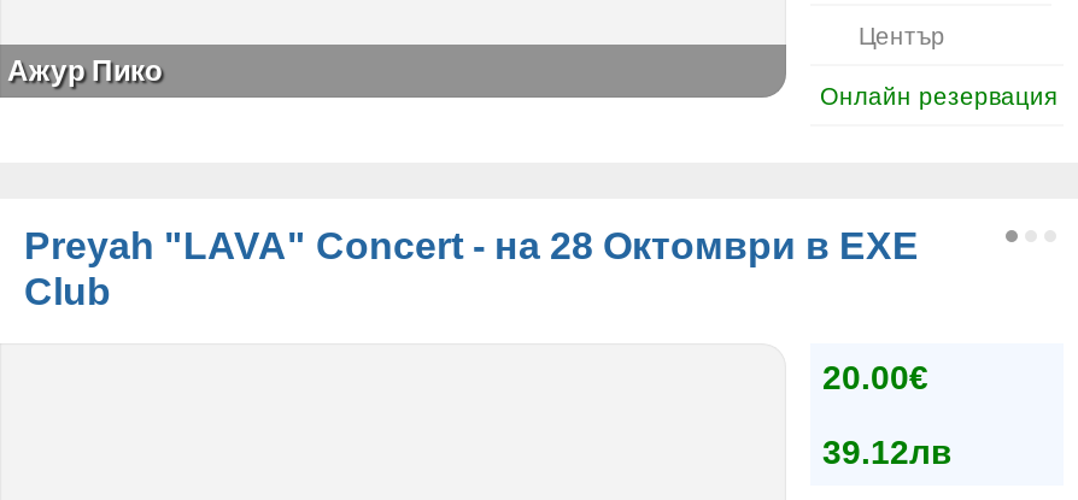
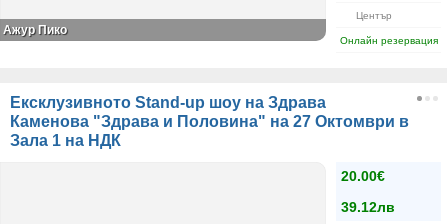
[24,225,919,312] Preyah "LAVA" Concert - на 28 Октомври в EXE | Club -> [10,94,409,149] Ексклузивното Stand-up шоу на Здрава | Каменова "Здрава и Половина" на 27 Октомври в | Зала 1 на НДК

